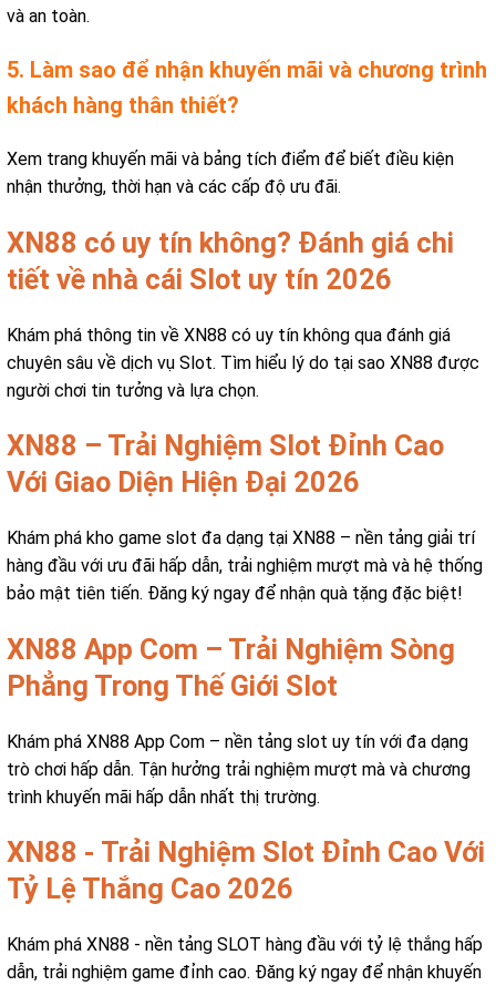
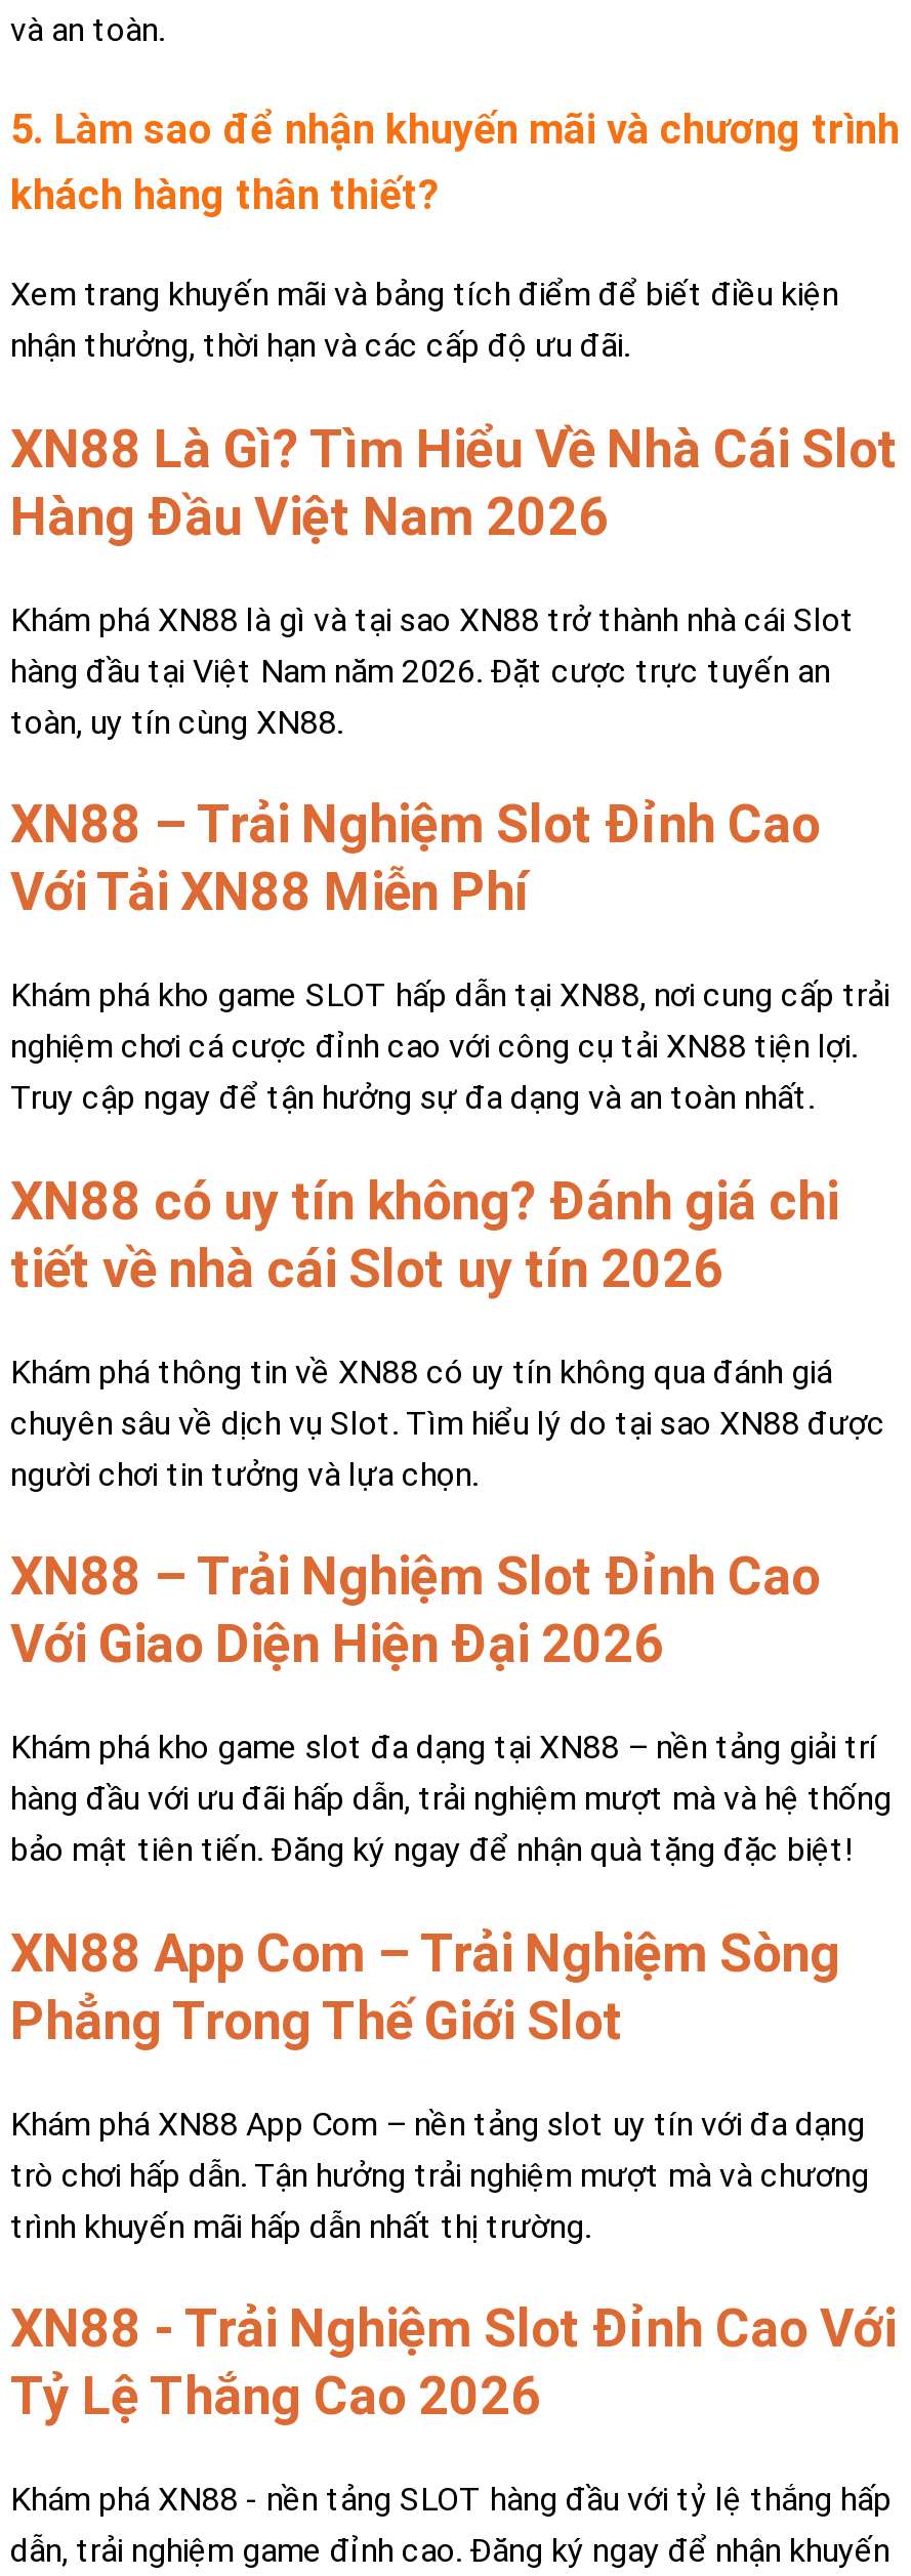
none -> [10,417,898,1117] XN88 Là Gì? Tìm Hiểu Về Nhà Cái Slot | Hàng Đầu Việt Nam 2026 | Khám phá XN88 là gì và tại sao XN88 trở thành nhà cái Slot | hàng đầu tại Việt Nam năm 2026. Đặt cược trực tuyến an | toàn, uy tín cùng XN88. | XN88 – Trải Nghiệm Slot Đỉnh Cao | Với Tải XN88 Miễn Phí | Khám phá kho game SLOT hấp dẫn tại XN88, nơi cung cấp trải | nghiệm chơi cá cược đỉnh cao với công cụ tải XN88 tiện lợi. | Truy cập ngay để tận hưởng sự đa dạng và an toàn nhất.

